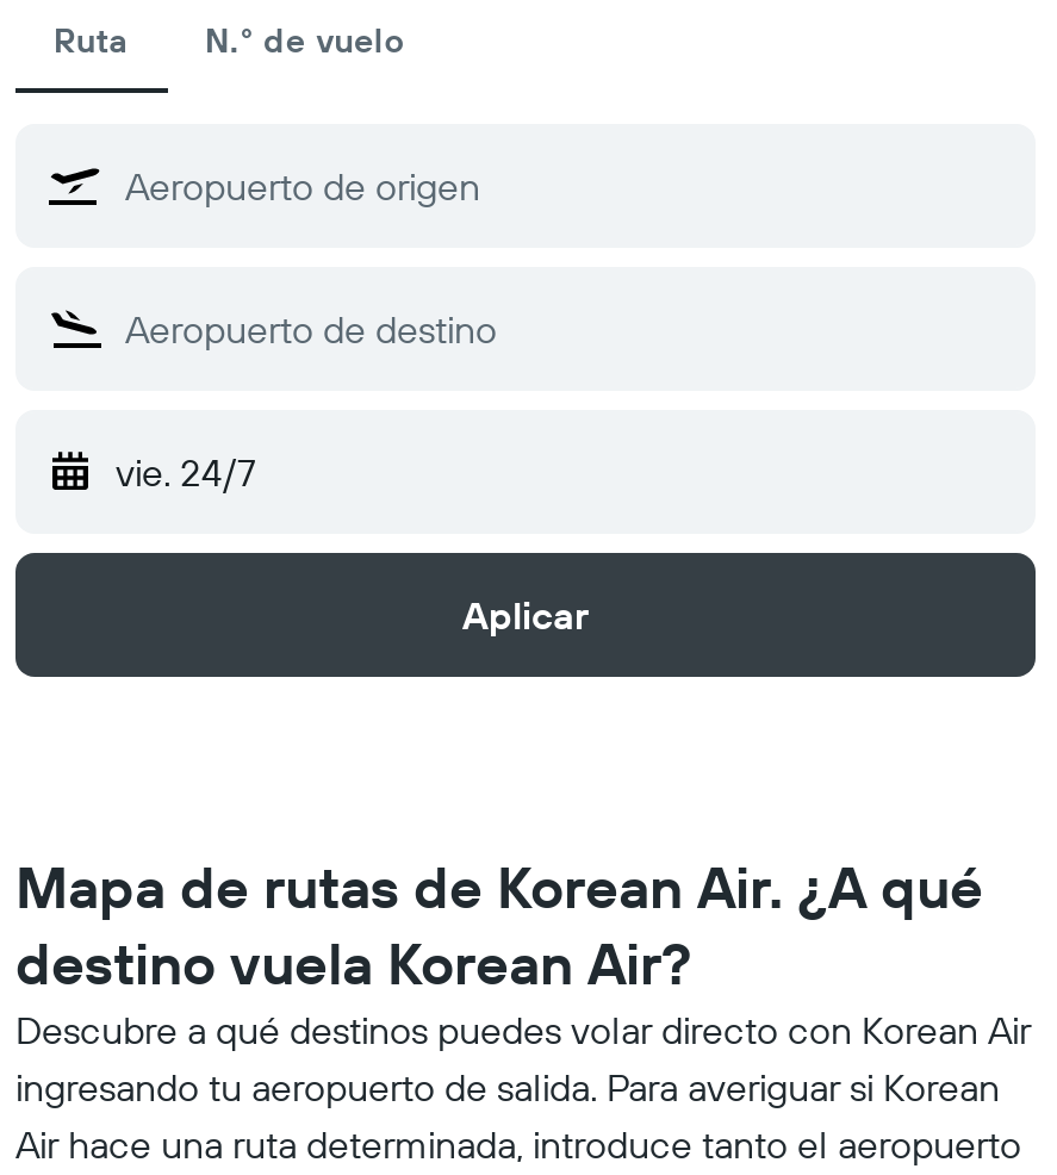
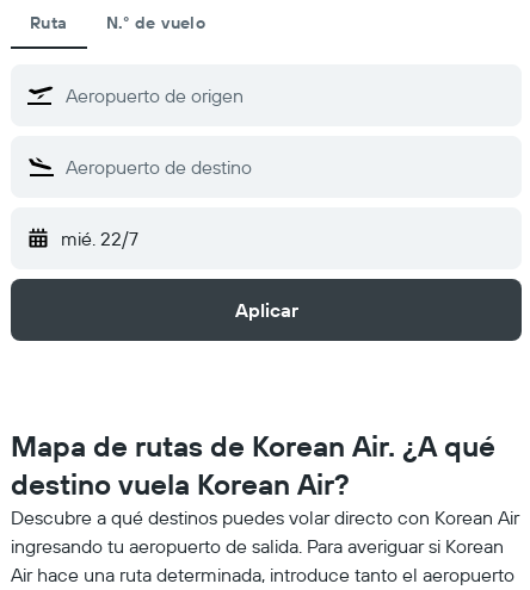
[116,448,256,496] vie. 24/7 -> [61,226,138,250] mié. 22/7

